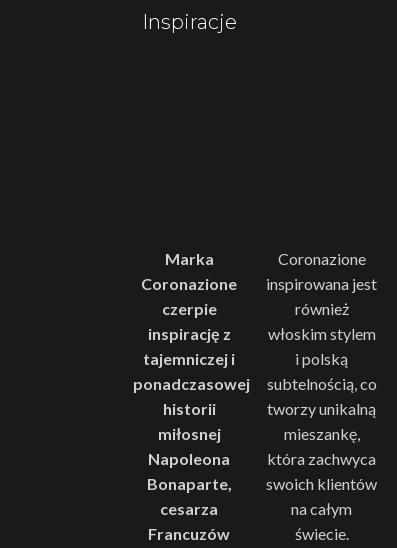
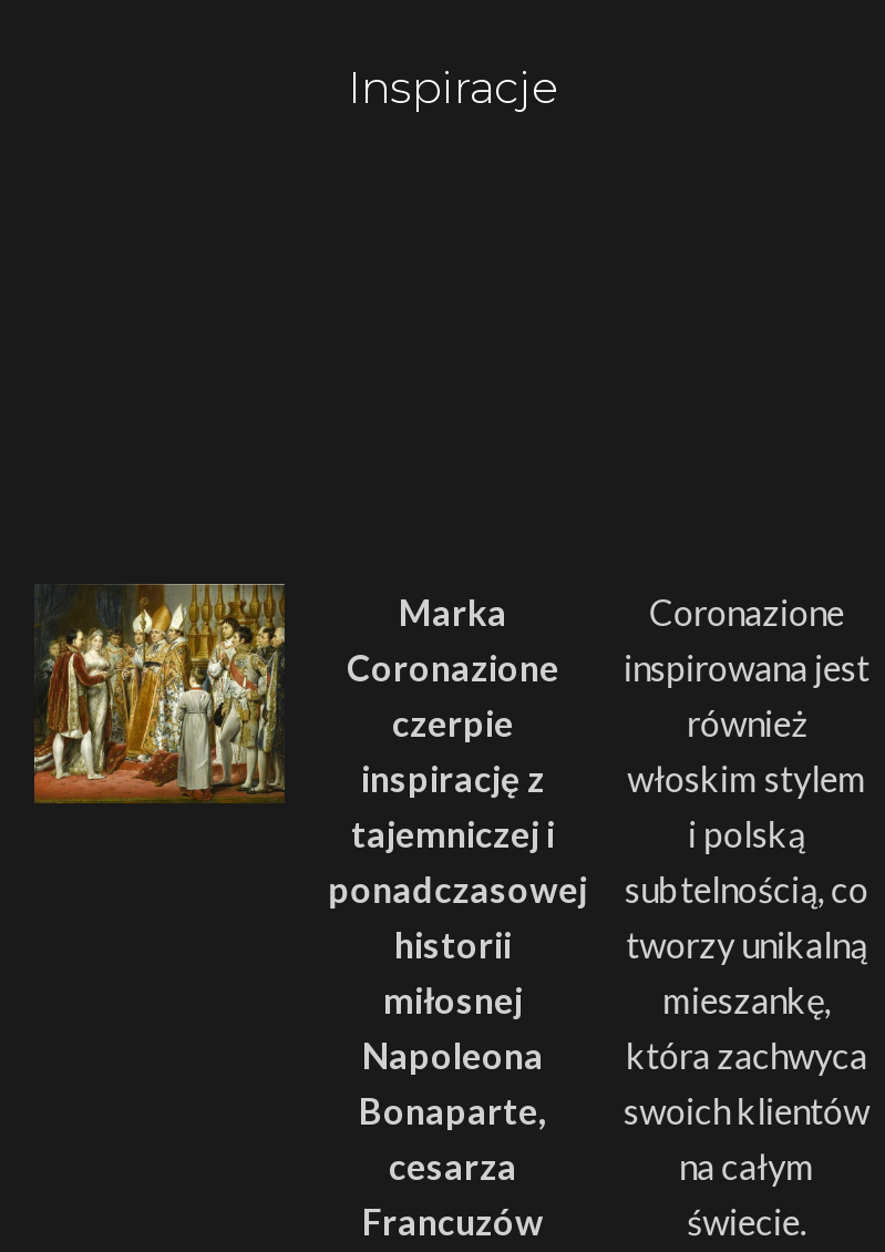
none -> [32,582,287,805] [image]

